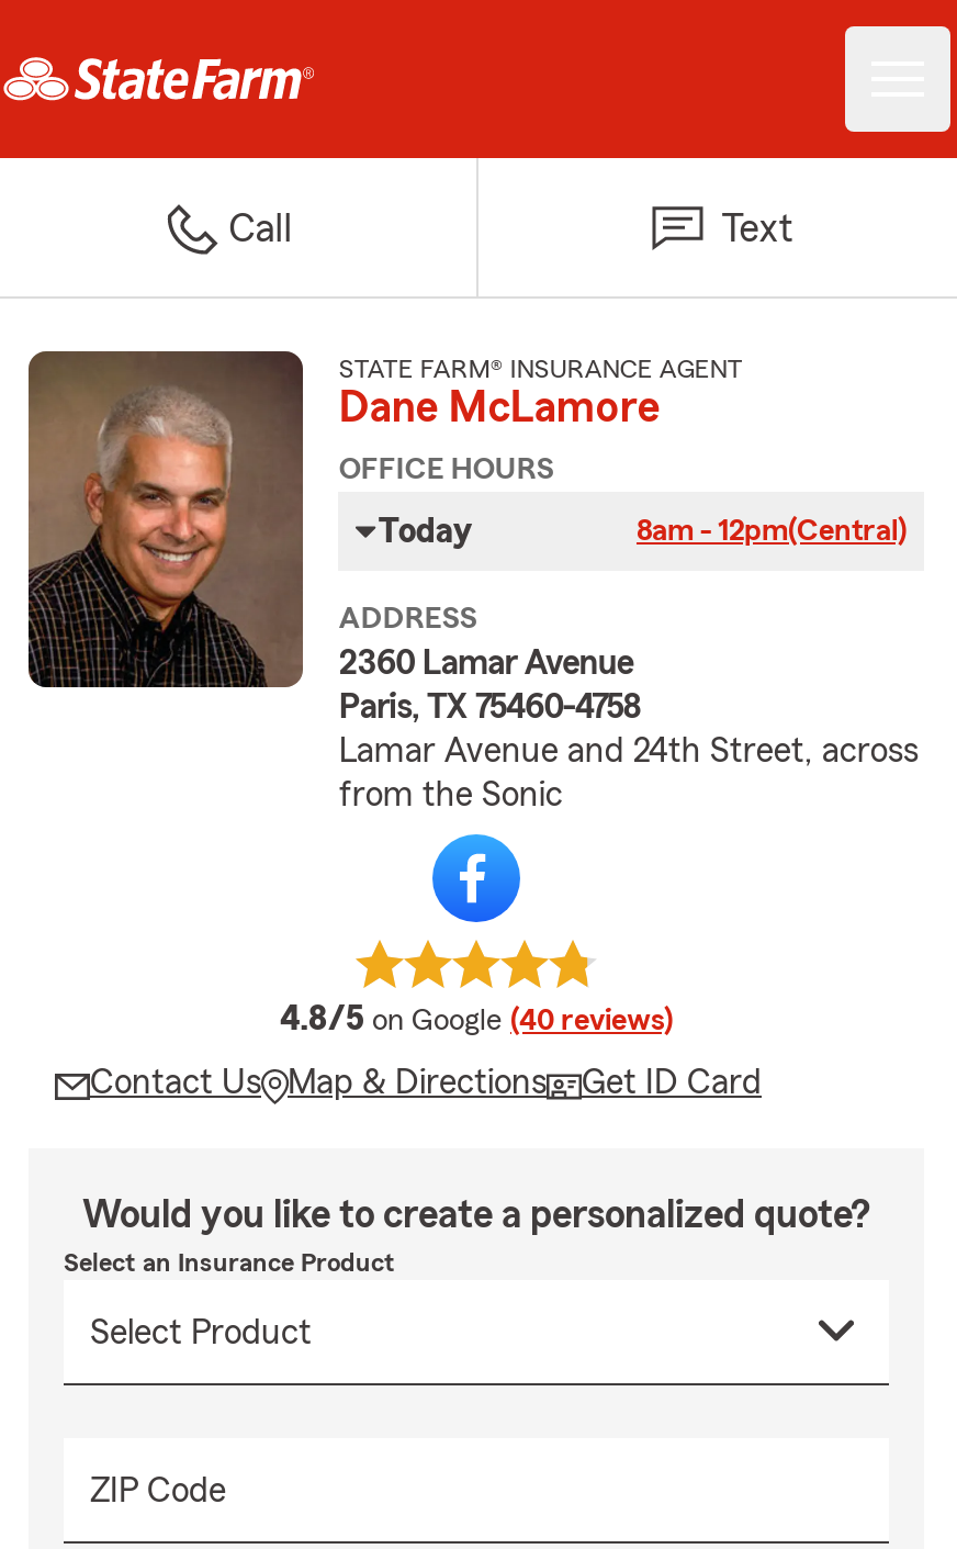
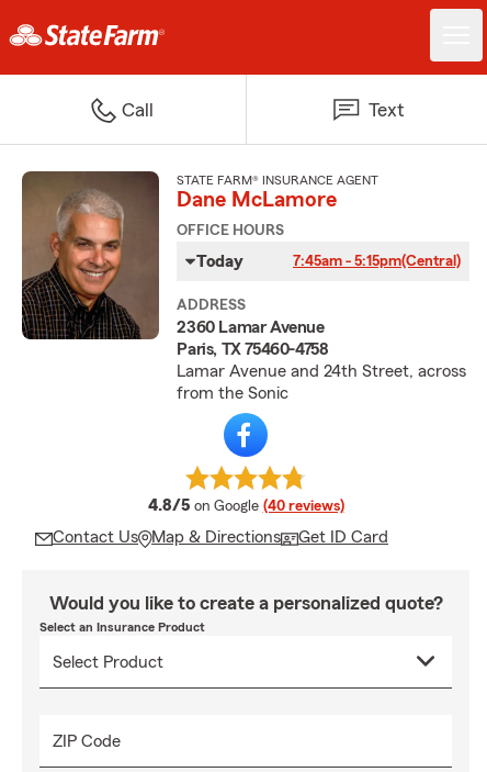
[637,516,907,547] 8am - 12pm(Central) -> [293,254,461,269] 7:45am - 5:15pm(Central)

